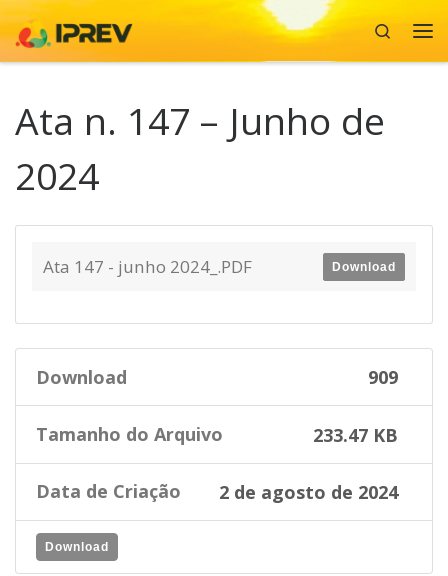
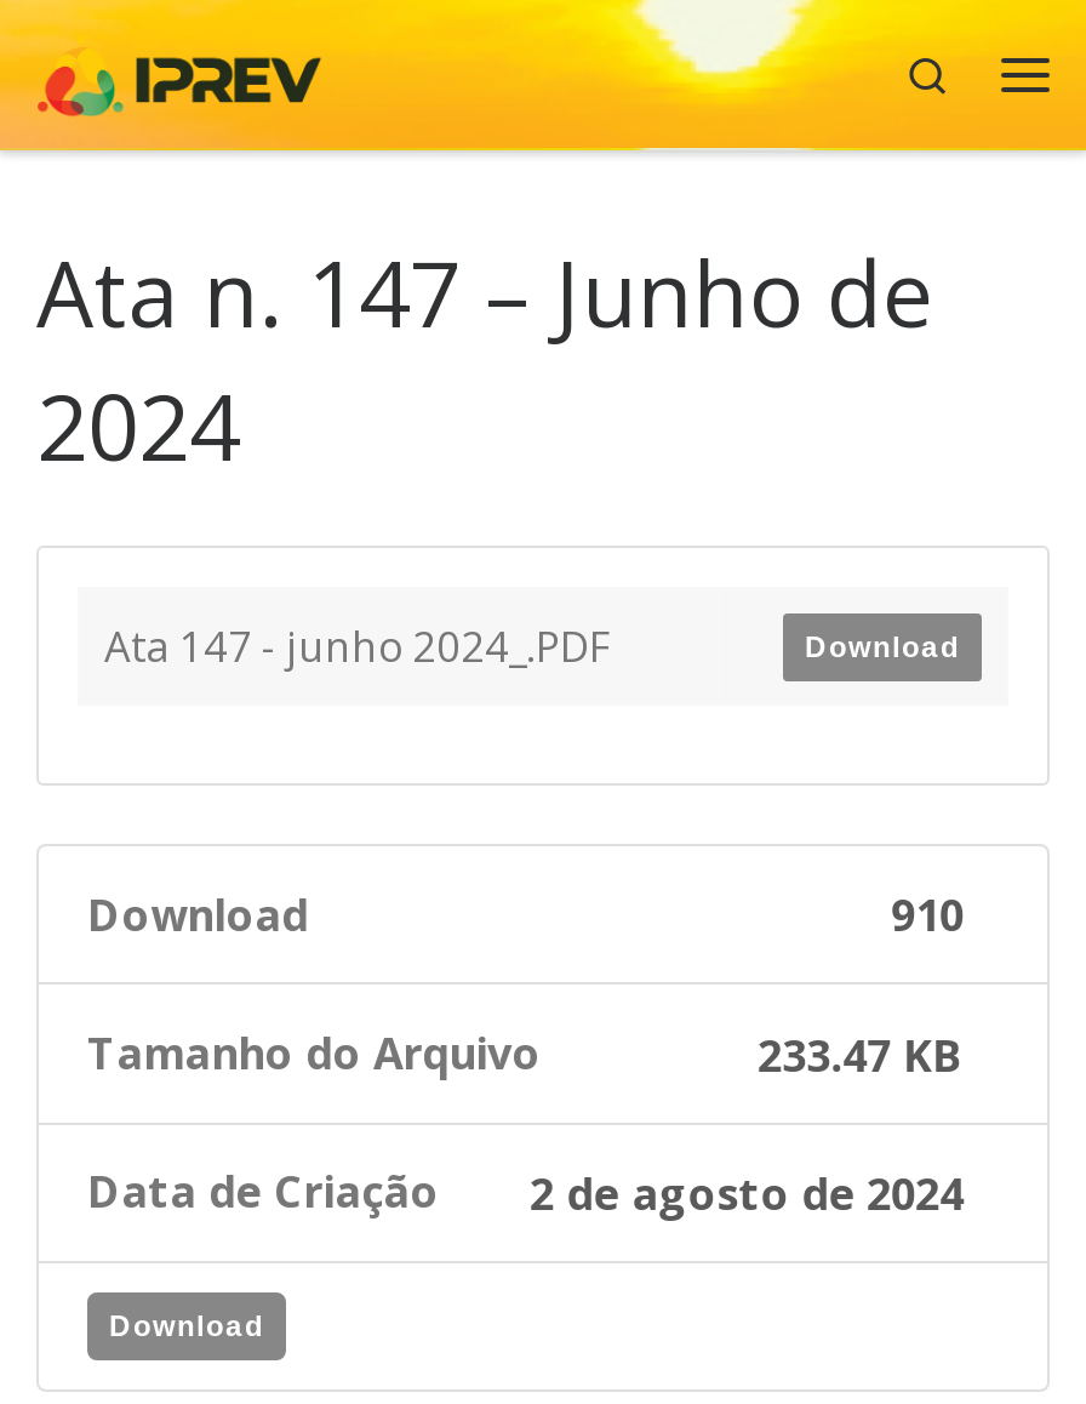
[368,365,398,389] 909 -> [891,886,964,944] 910

